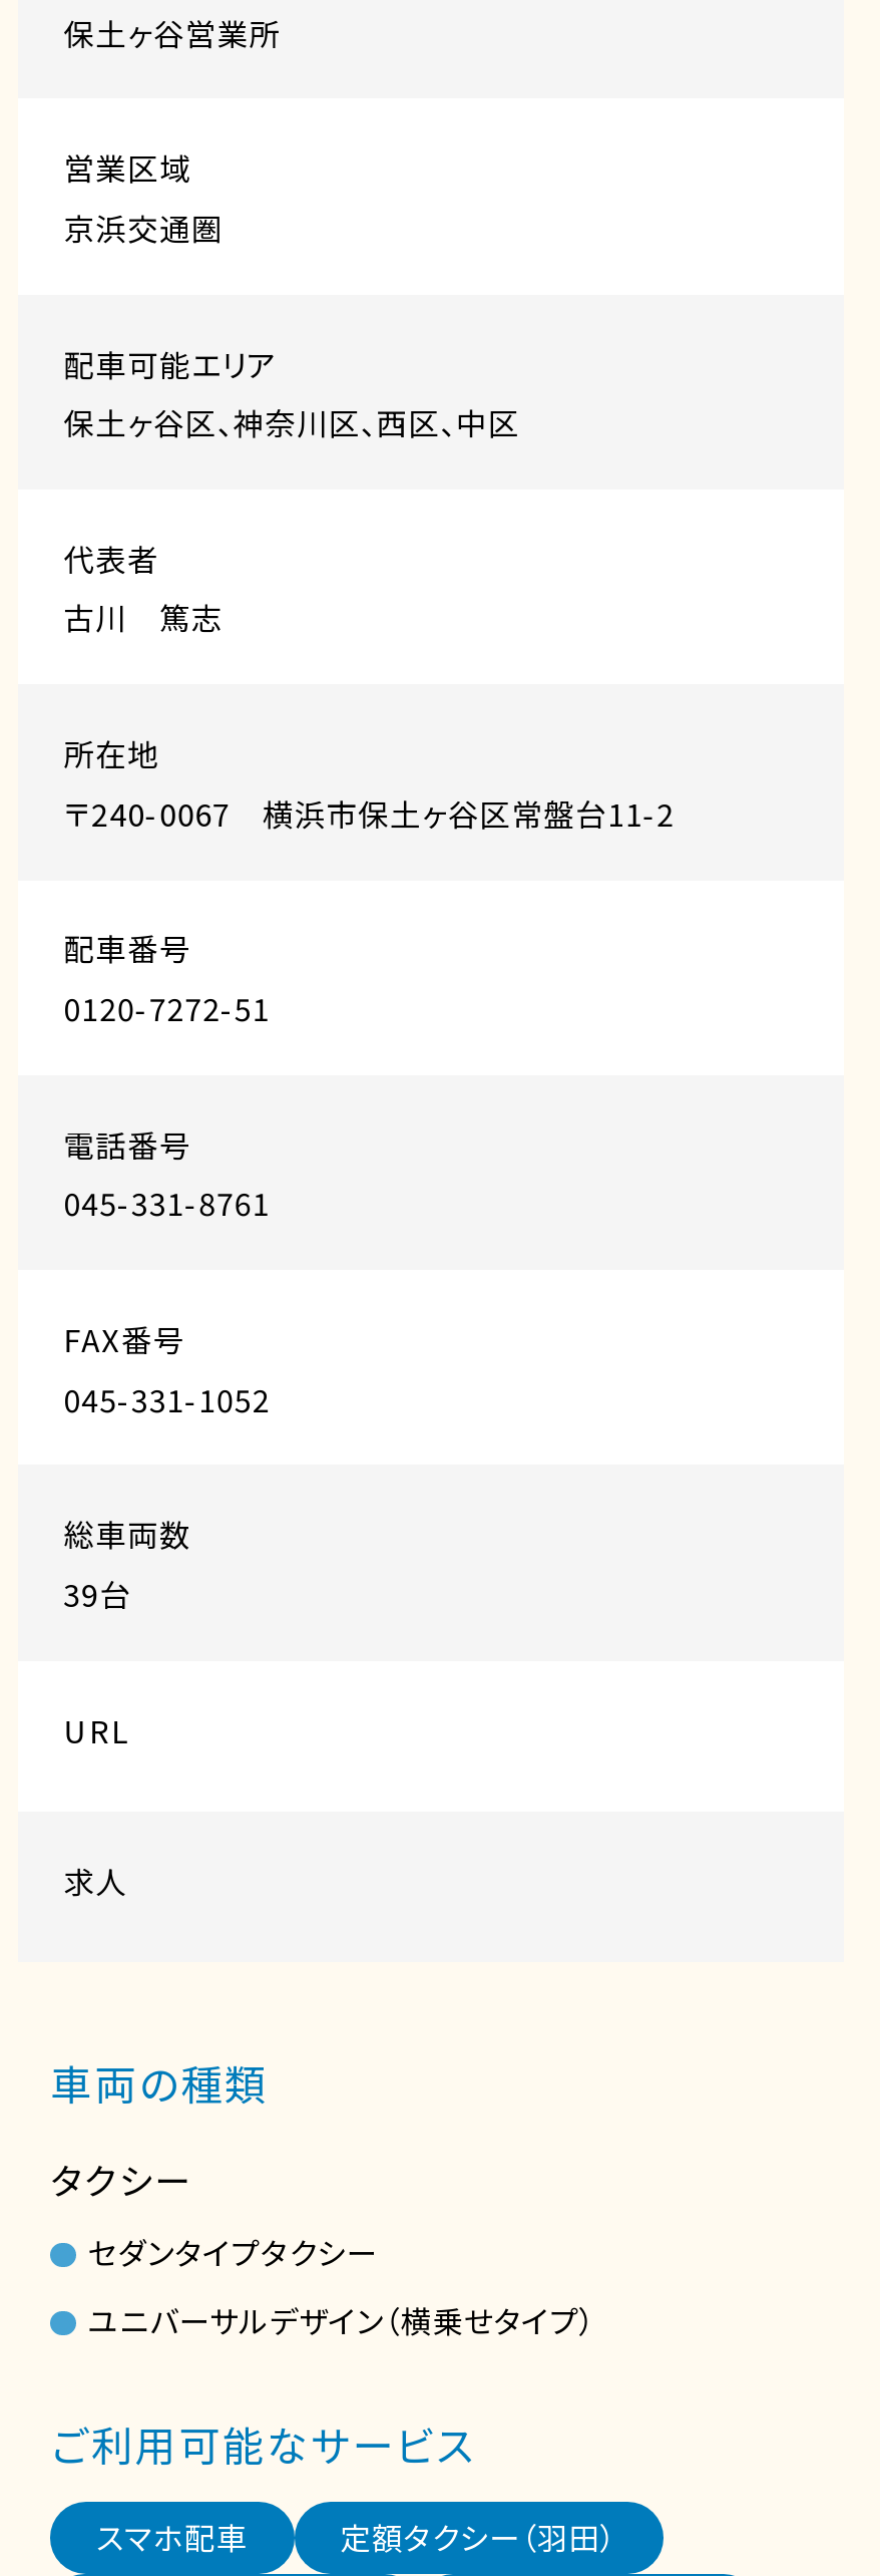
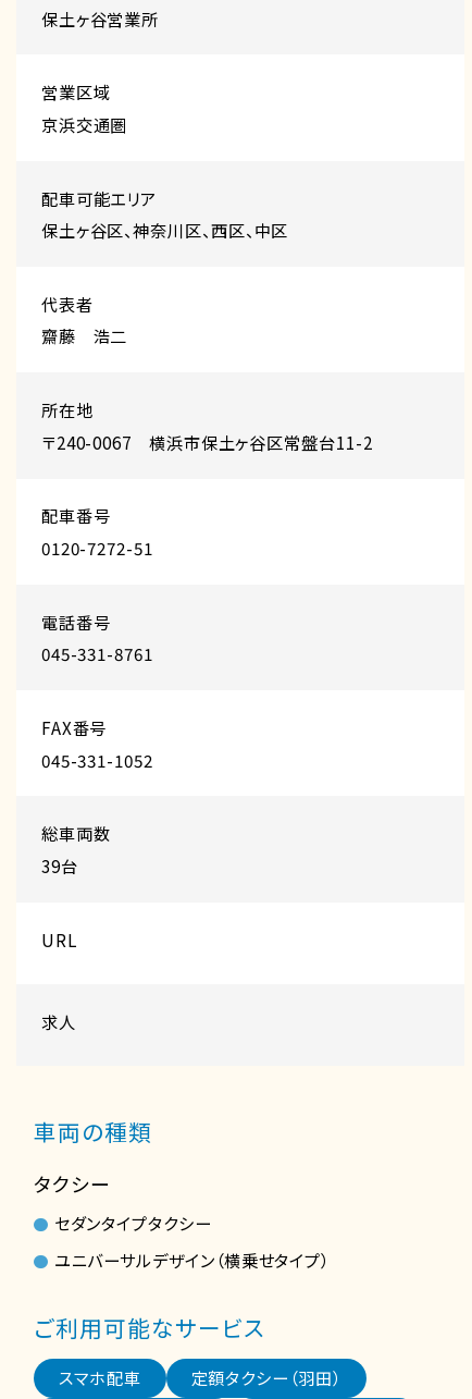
[64,595,223,639] 古川 篤志 -> [41,324,128,348] 齋藤 浩二

